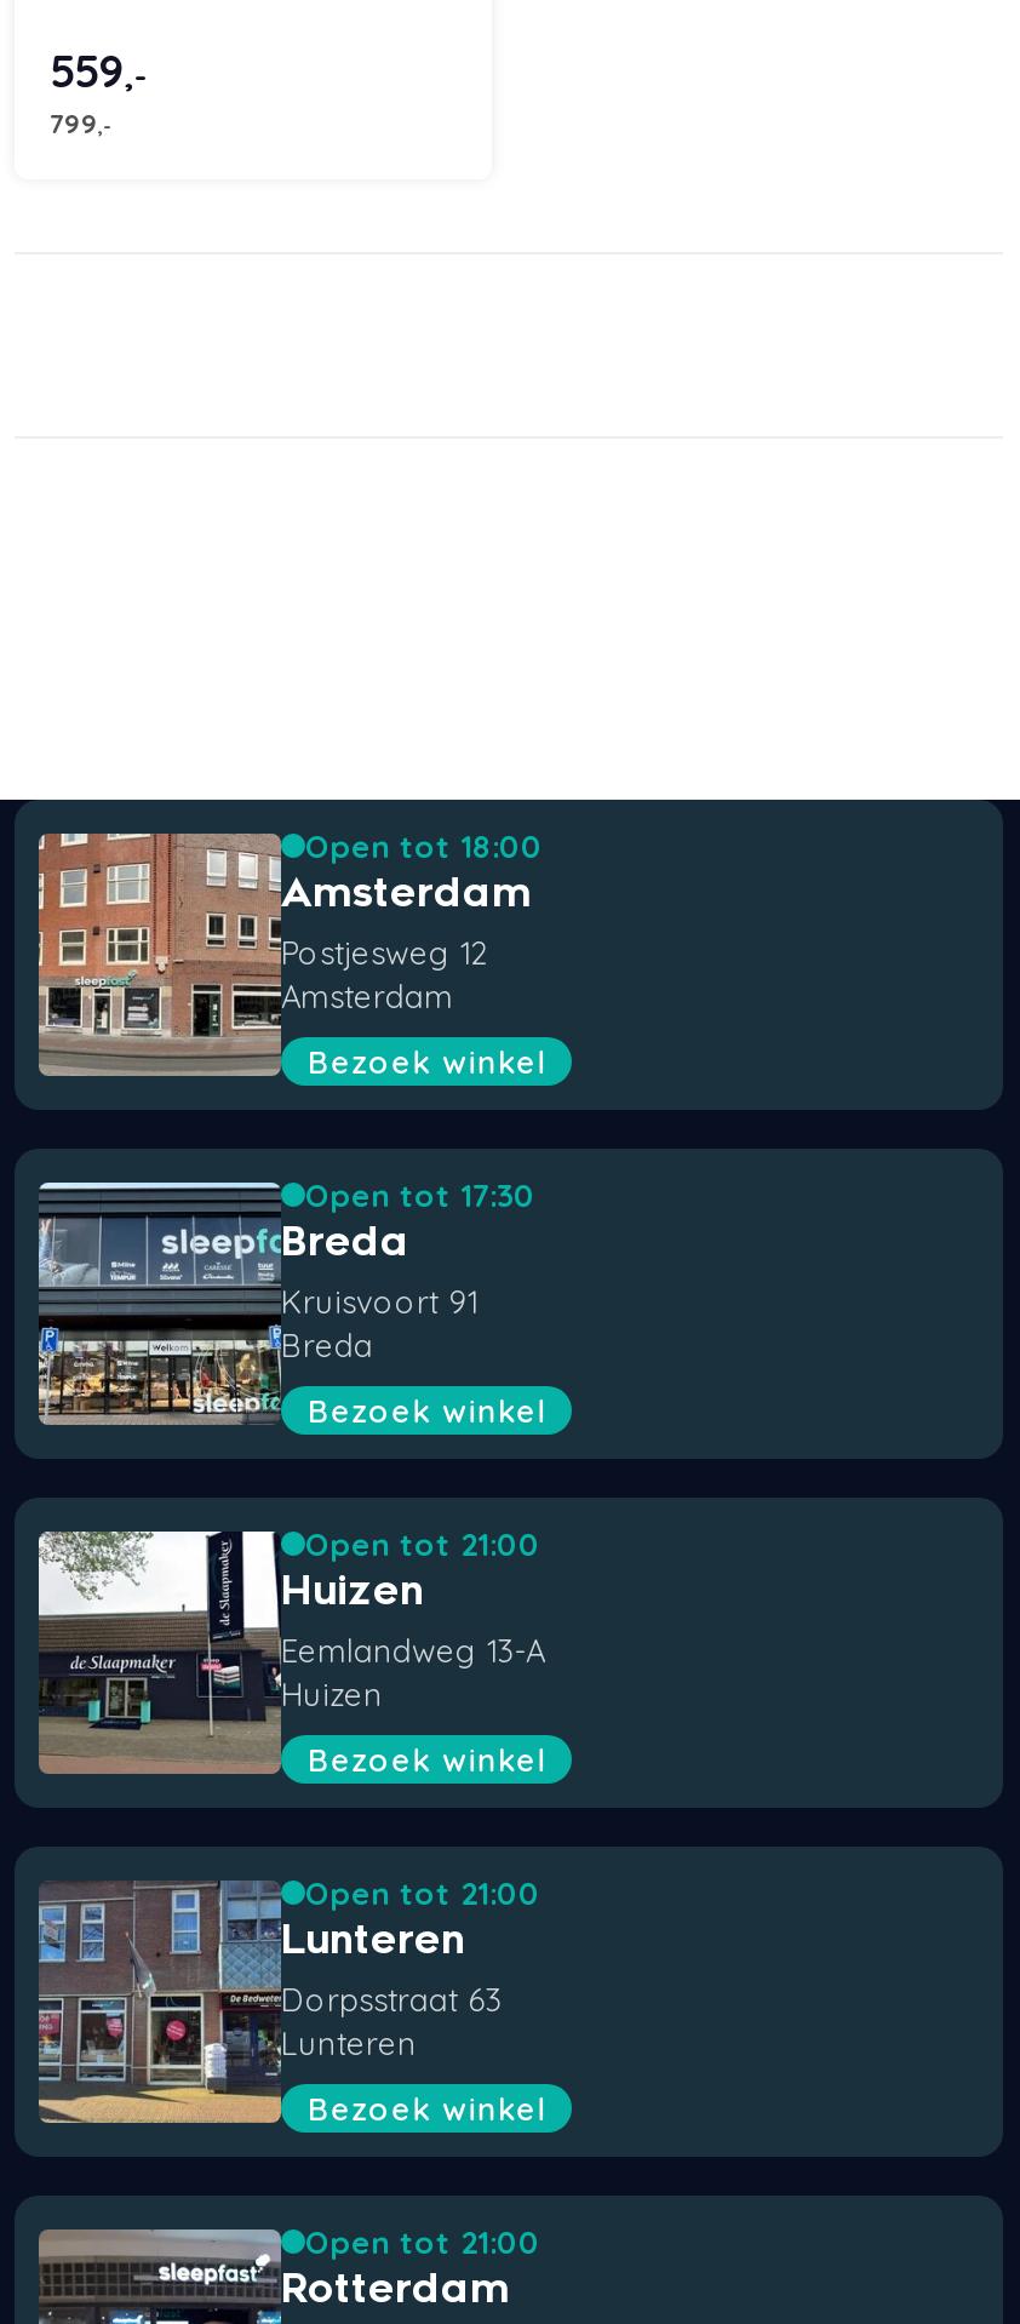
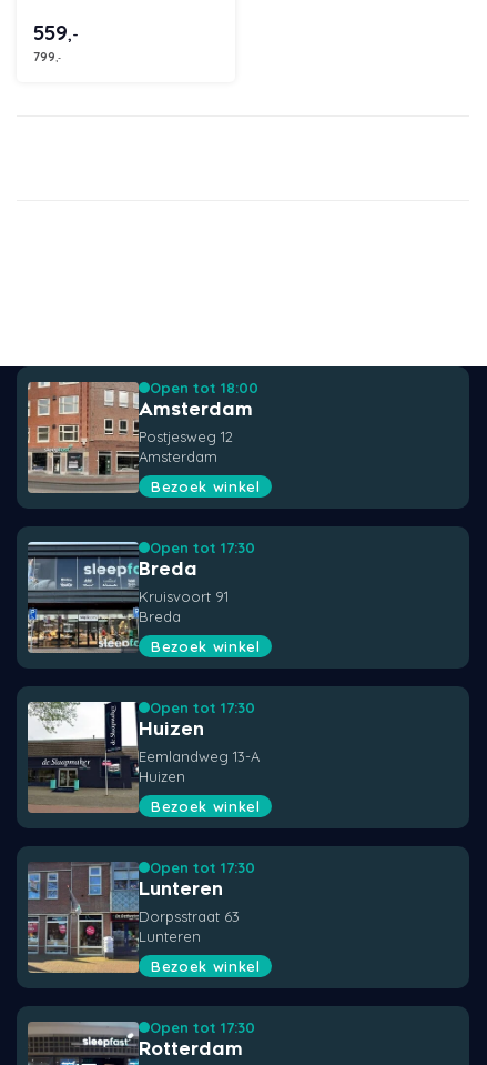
[305,1524,540,1563] Open tot 21:00 -> [150,699,255,716] Open tot 17:30
[305,1873,540,1912] Open tot 21:00 -> [150,858,255,876] Open tot 17:30
[305,2222,540,2261] Open tot 21:00 -> [150,1018,255,1036] Open tot 17:30

